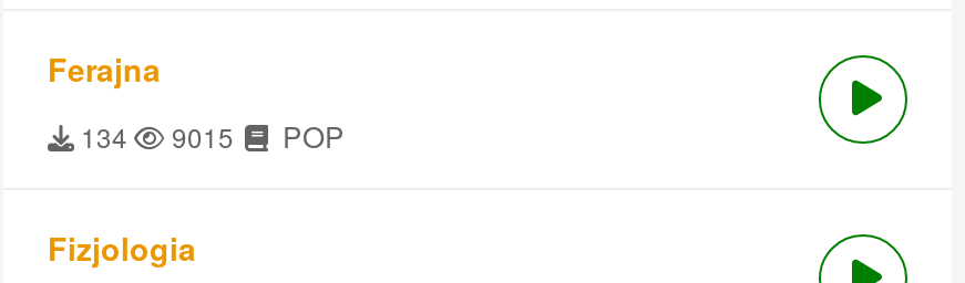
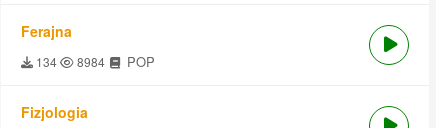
[74,115,345,157] 134 9015 POP -> [33,52,155,71] 134 8984 POP

